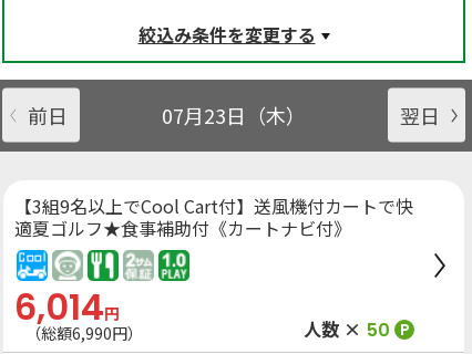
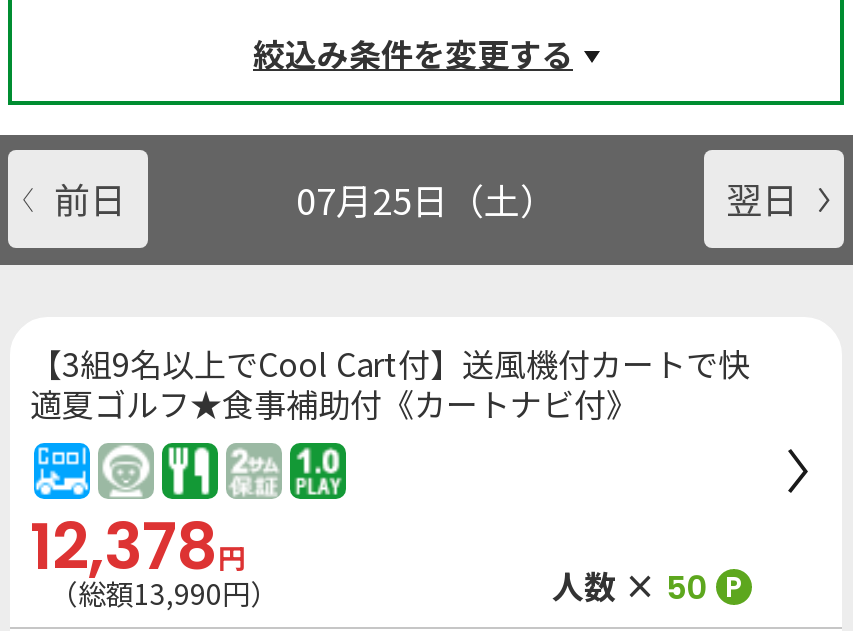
[162,100,306,129] 07月23日（木） -> [296,172,556,224] 07月25日（土）
[14,282,120,331] 6,014円 -> [30,500,246,590] 12,378円
[25,321,143,344] （総額6,990円） -> [50,572,278,612] （総額13,990円）

